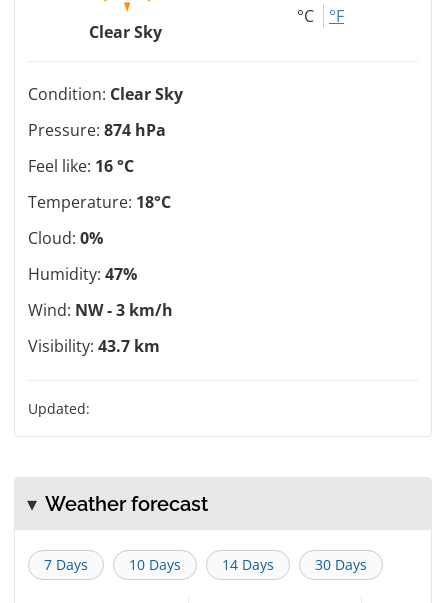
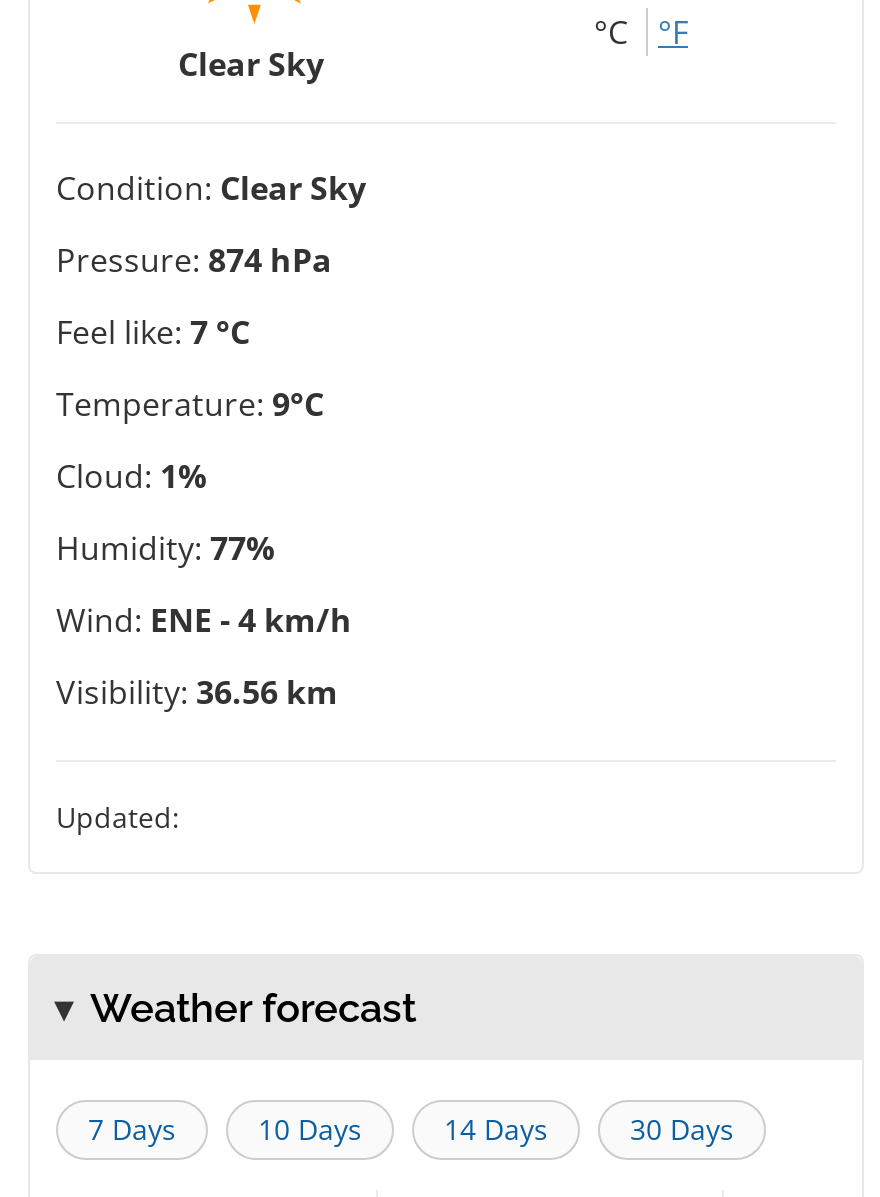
[28,155,134,177] Feel like: 16 °C -> [56,309,250,353] Feel like: 7 °C
[28,191,171,213] Temperature: 18°C -> [56,381,324,425] Temperature: 9°C
[28,227,103,249] Cloud: 0% -> [56,453,206,497] Cloud: 1%
[28,263,137,285] Humidity: 47% -> [56,525,274,569] Humidity: 77%
[28,299,173,321] Wind: NW - 3 km/h -> [56,597,352,641] Wind: ENE - 4 km/h
[28,335,160,357] Visibility: 43.7 km -> [56,669,338,713] Visibility: 36.56 km

